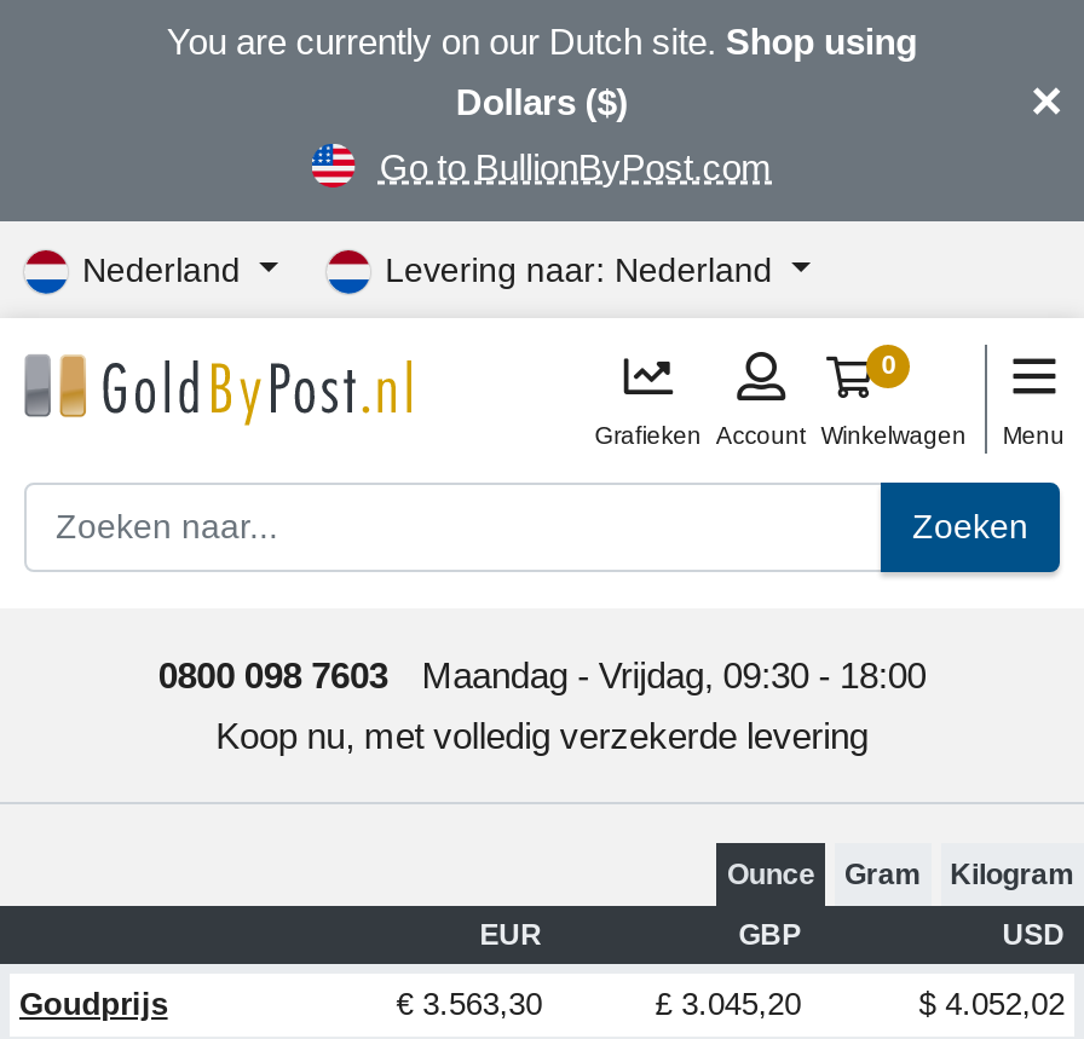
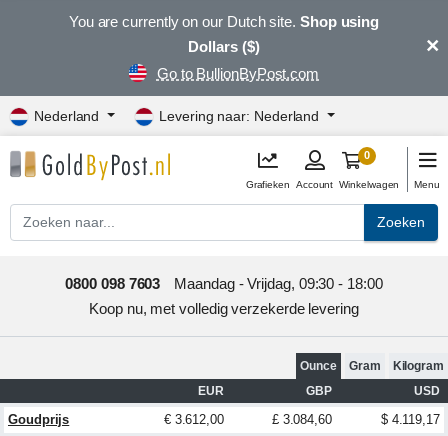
[396,987,542,1023] € 3.563,30 -> [164,412,224,427] € 3.612,00
[655,987,801,1023] £ 3.045,20 -> [272,412,332,427] £ 3.084,60
[919,987,1065,1023] $ 4.052,02 -> [381,412,440,427] $ 4.119,17

